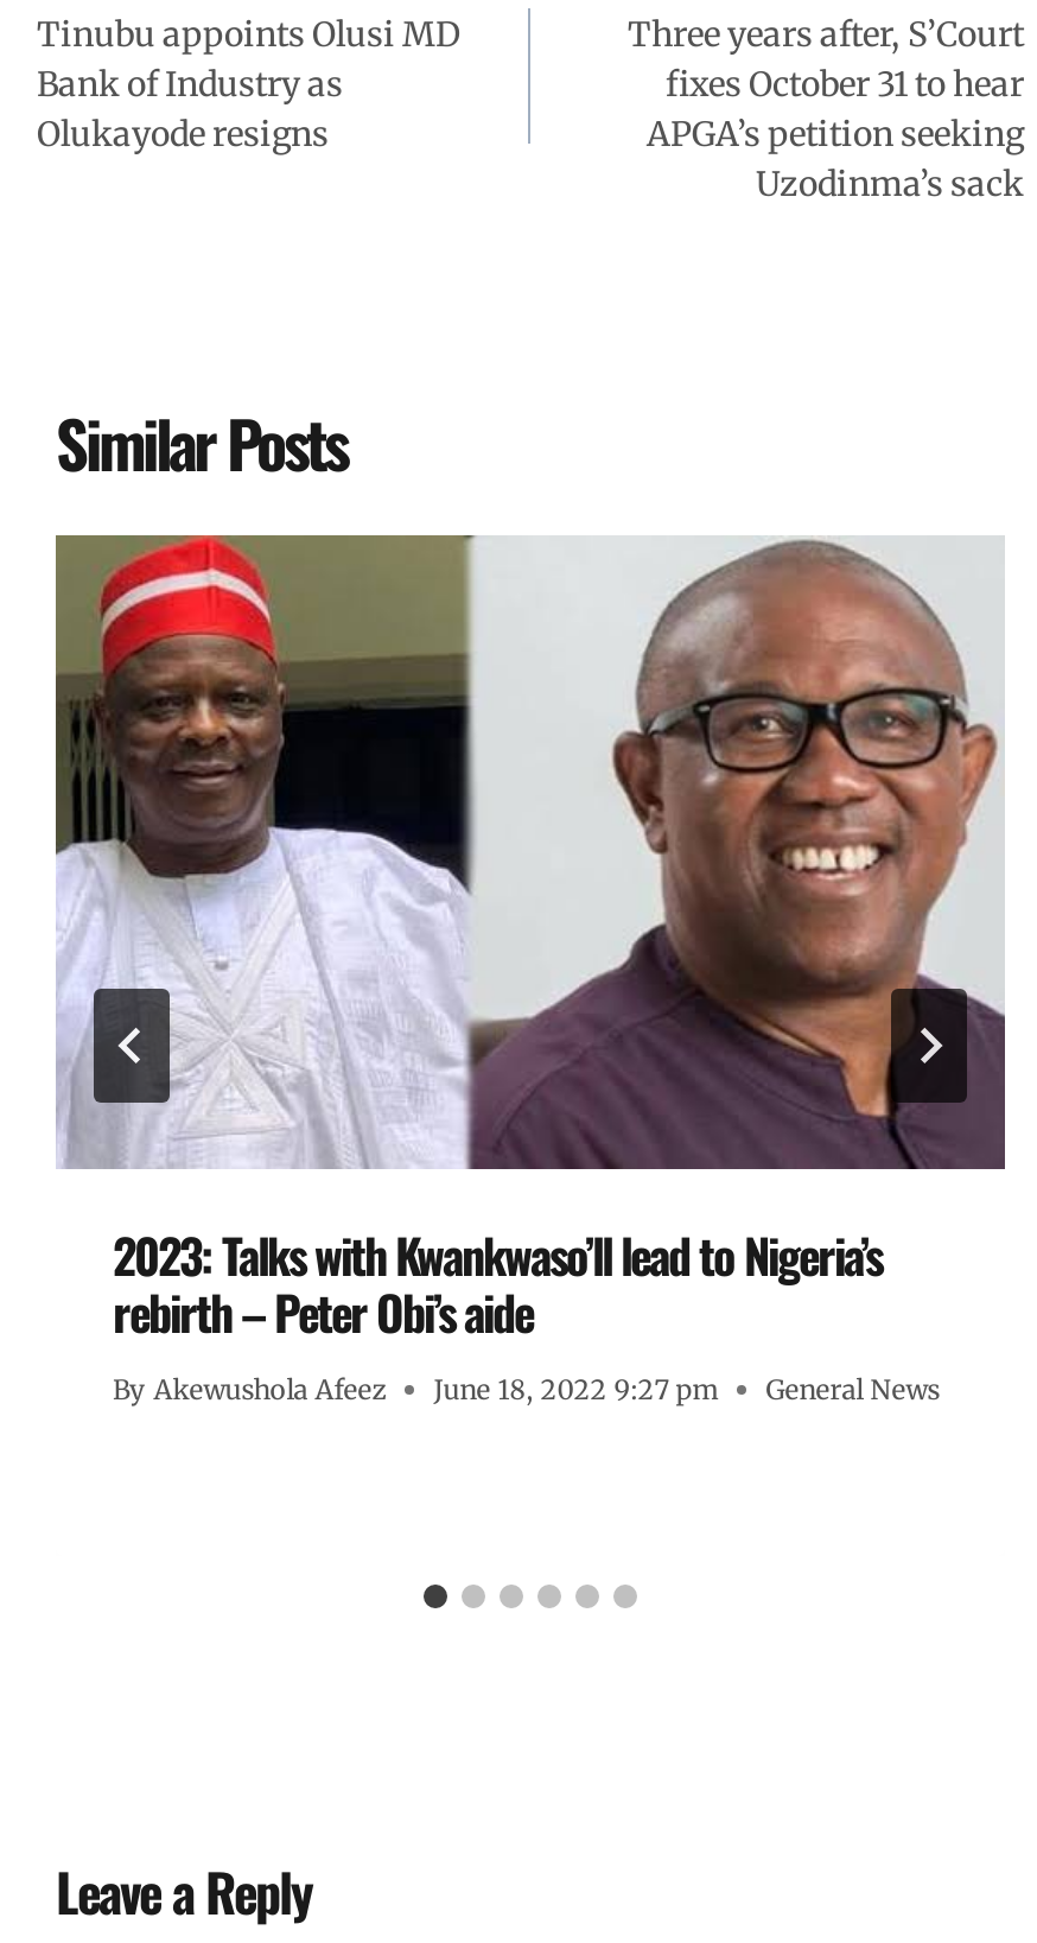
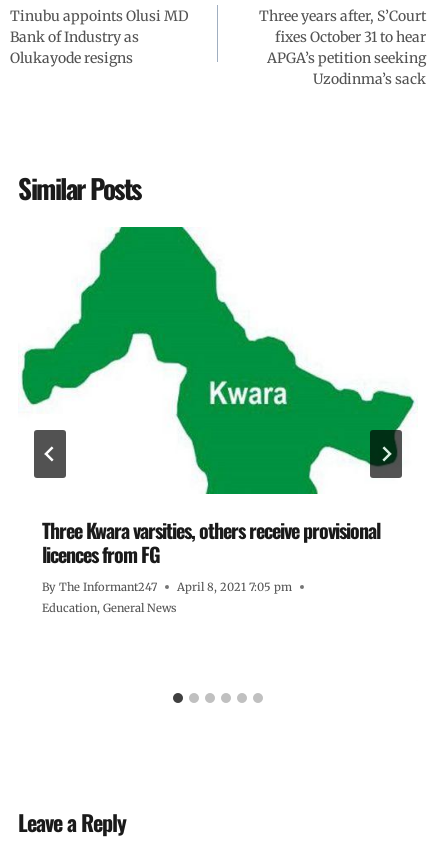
[53,533,1007,1406] [image] | 2023: Talks with Kwankwaso’ll lead to Nigeria’s | rebirth – Peter Obi’s aide | By Akewushola Afeez | June 18, 2022 9:27 pm | General News -> [18,226,418,615] [image] | Three Kwara varsities, others receive provisional | licences from FG | By The Informant247 | April 8, 2021 7:05 pm | Education, General News

